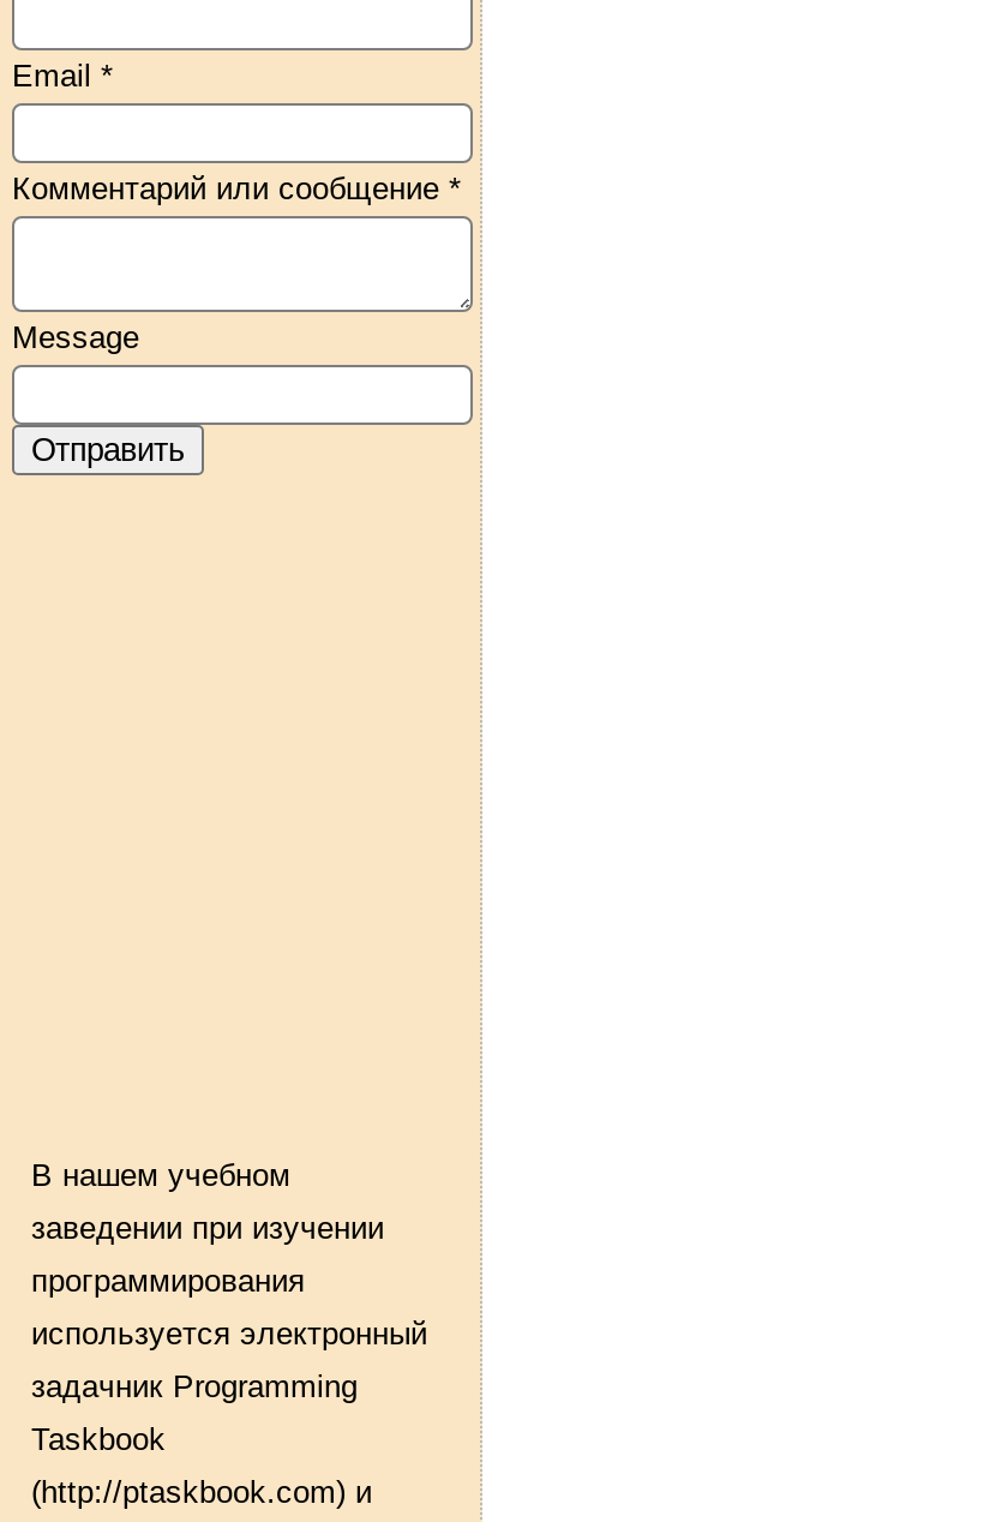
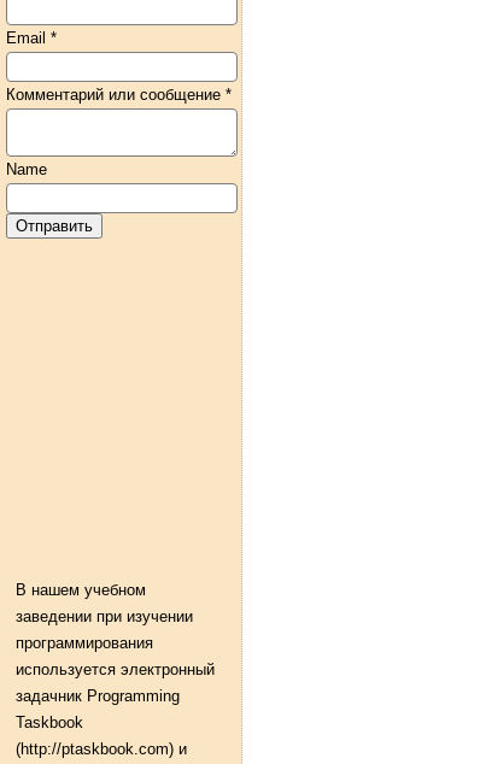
[12,319,139,355] Message -> [6,160,47,178] Name

